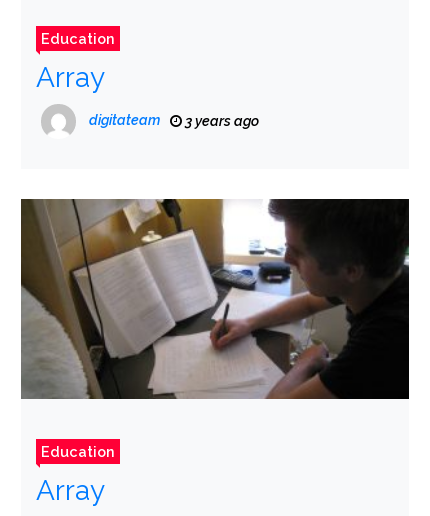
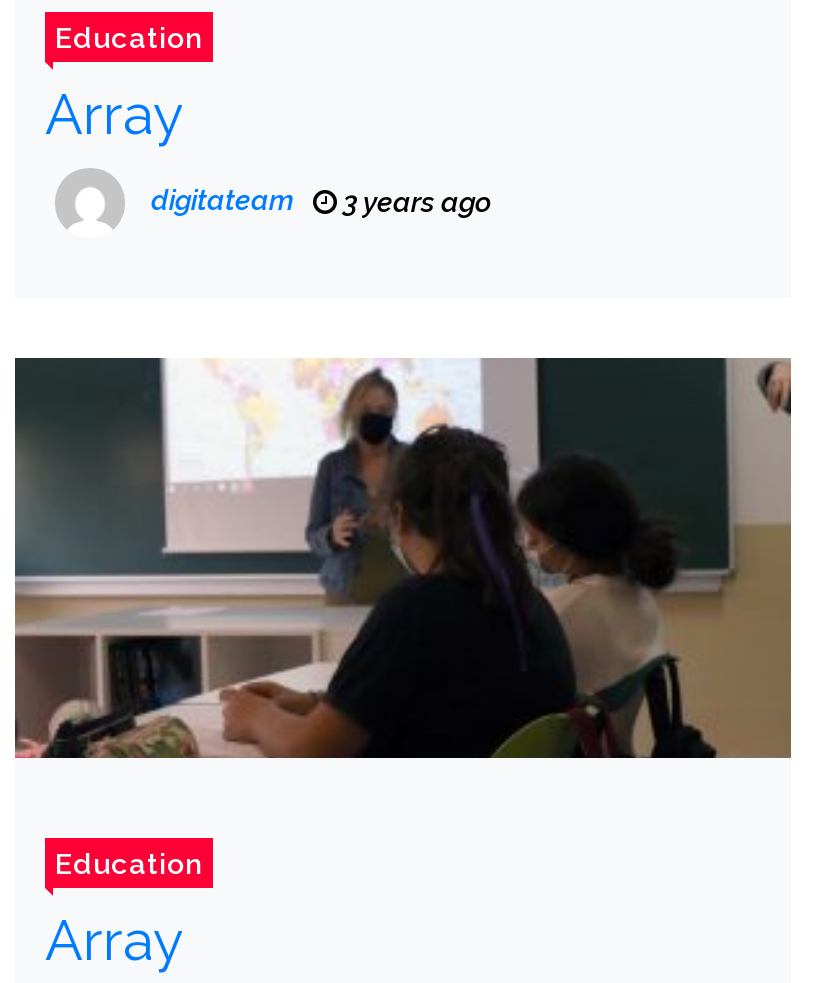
[21,198,410,400] [image] -> [15,358,793,760] [image]

